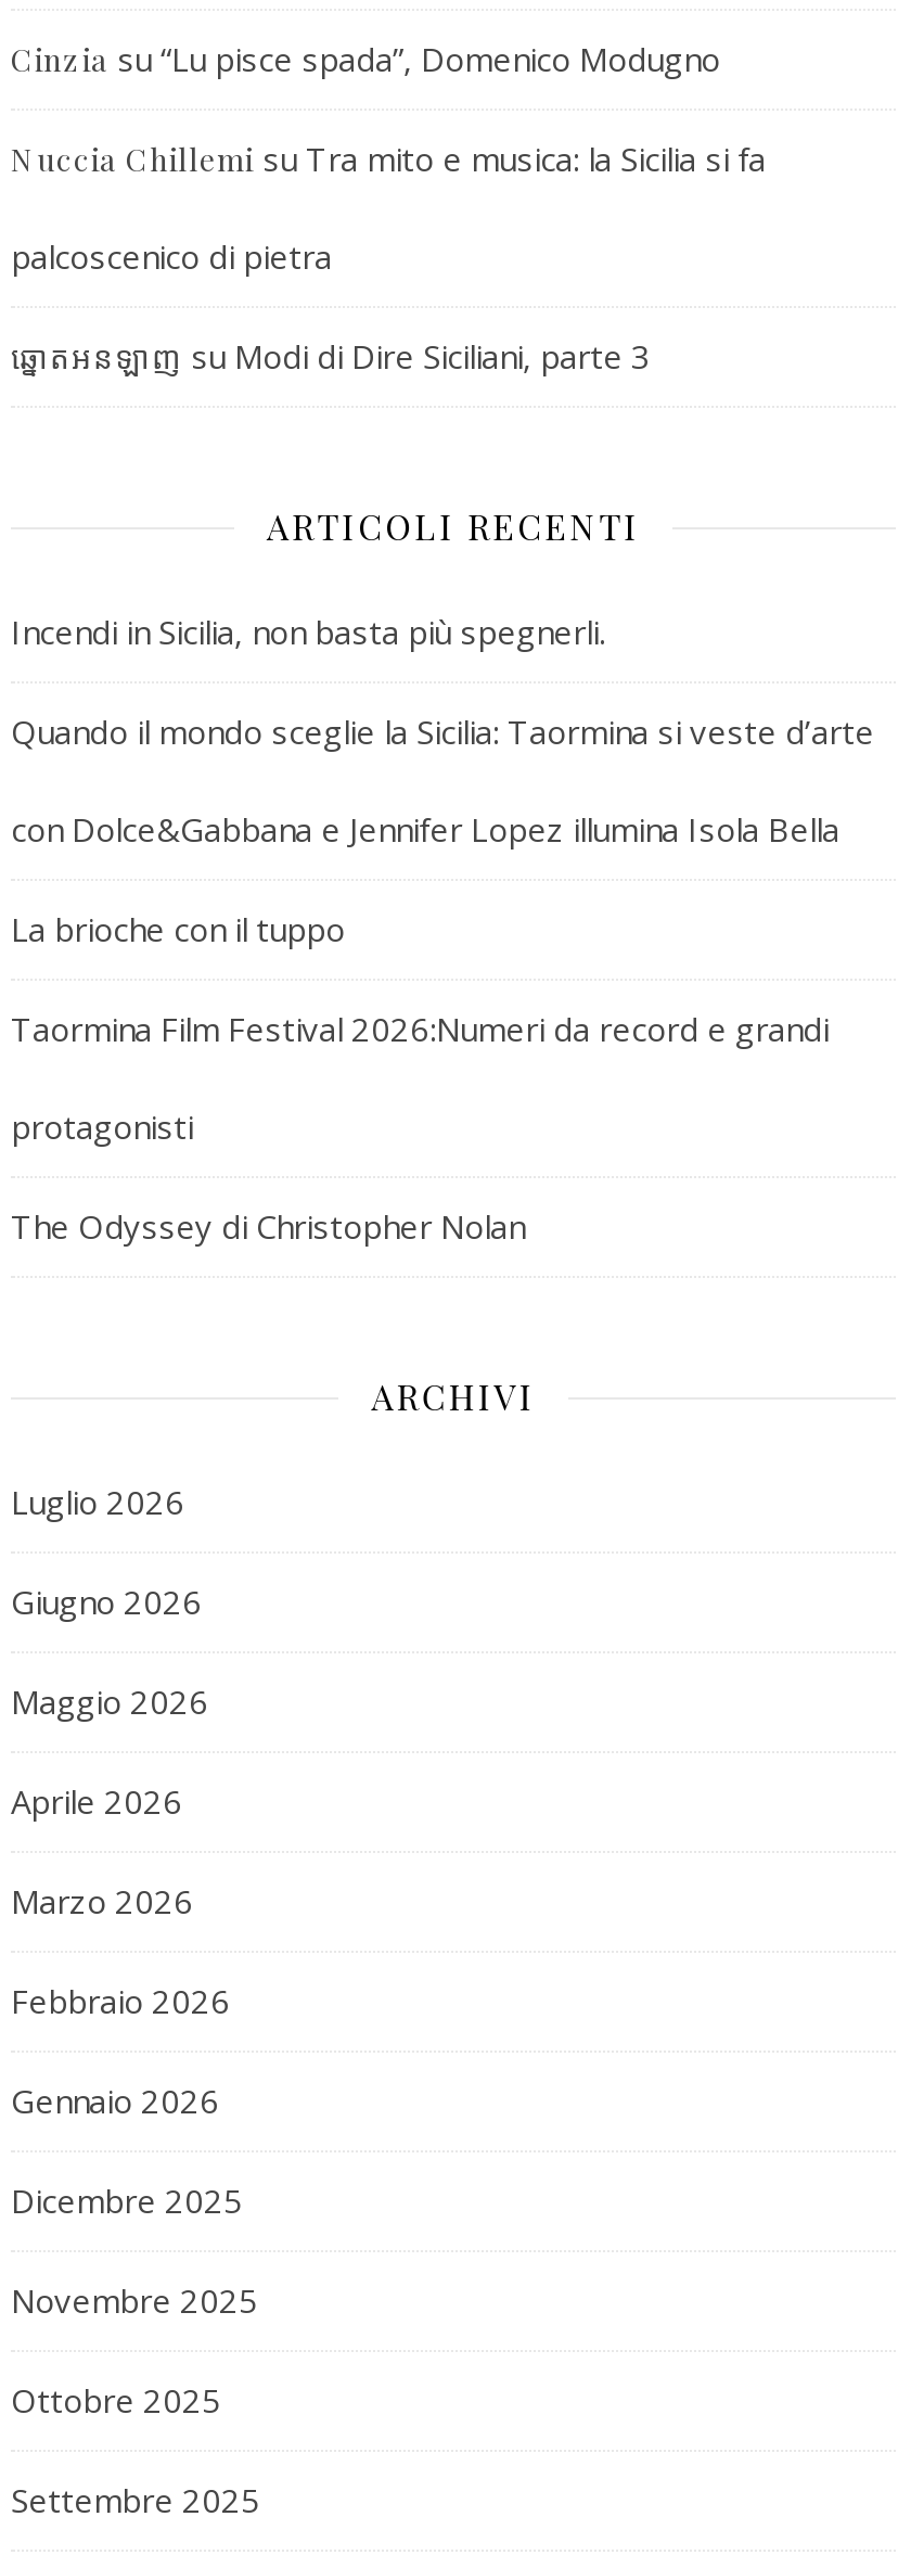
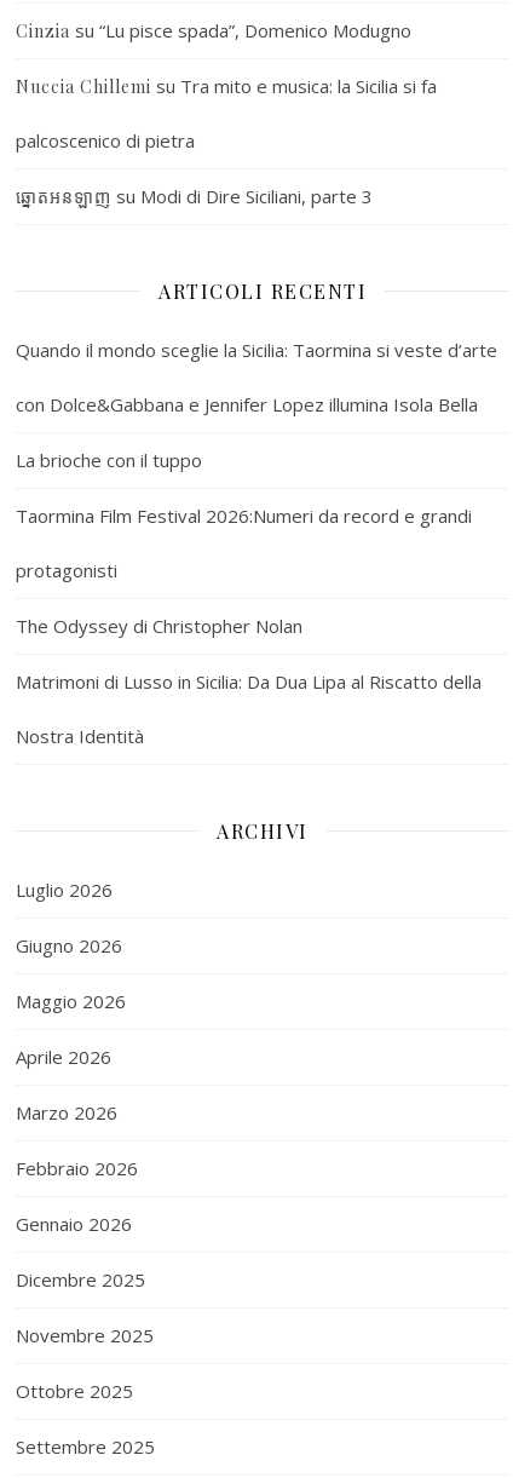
[11,611,605,654] Incendi in Sicilia, non basta più spegnerli. -> none
moved [11,710,874,1249] -> [16,338,497,638]: Quando il mondo sceglie la Sicilia: Taormina si veste d’arte | con Dolce&Gabbana e Jennifer Lopez illumina Isola Bella | La brioche con il tuppo | Taormina Film Festival 2026:Numeri da record e grandi | protagonisti | The Odyssey di Christopher Nolan
none -> [16,669,482,748] Matrimoni di Lusso in Sicilia: Da Dua Lipa al Riscatto della | Nostra Identità

